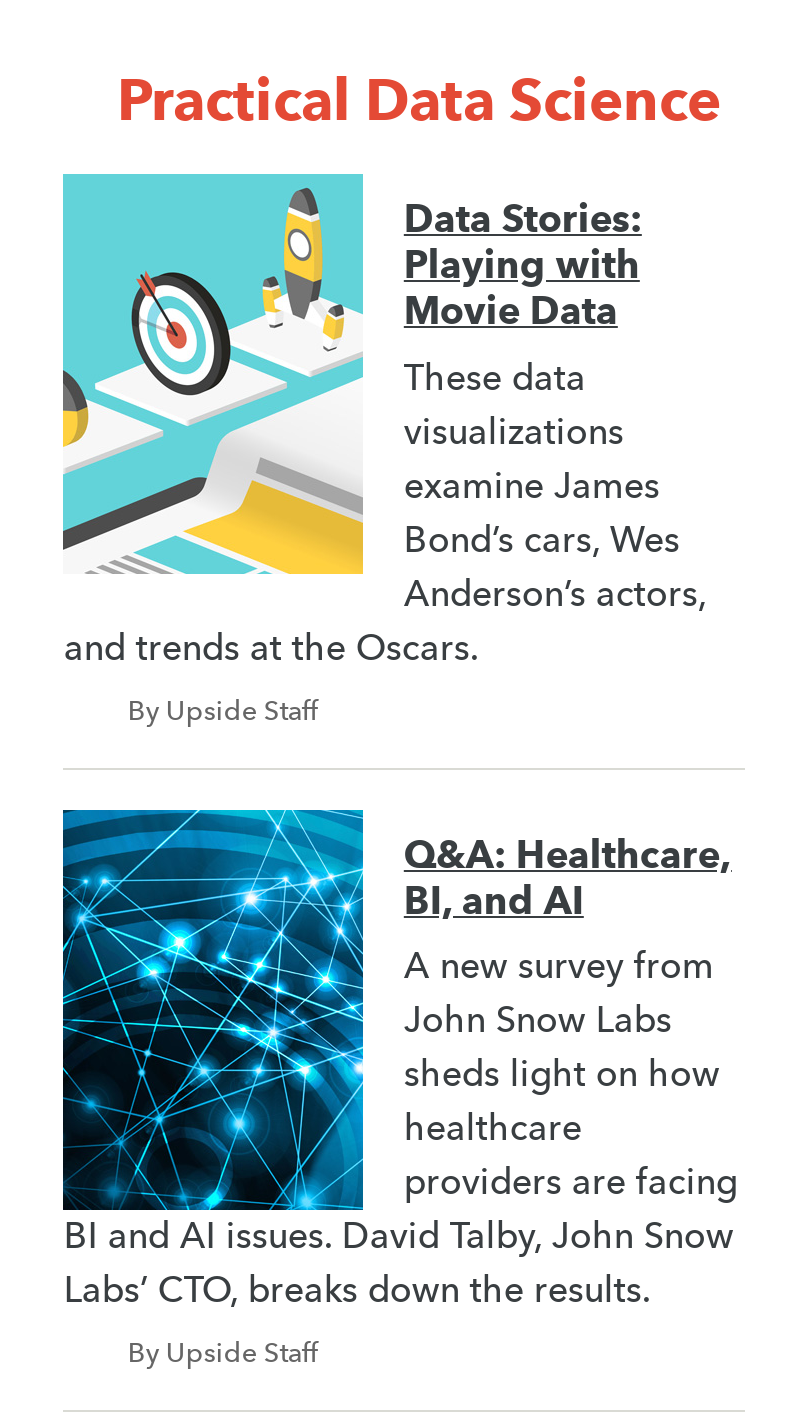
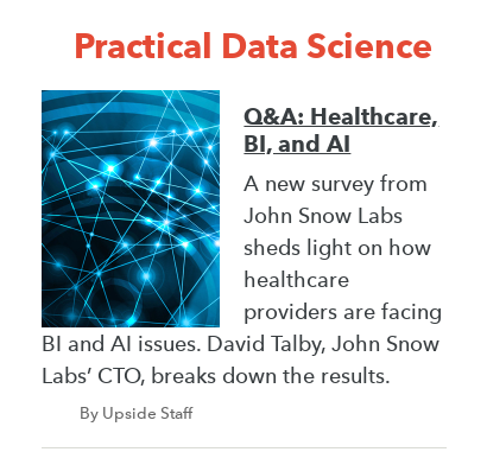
[61,174,706,727] [image] | Data Stories: | Playing with | Movie Data | These data | visualizations | examine James | Bond’s cars, Wes | Anderson’s actors, | and trends at the Oscars. | By Upside Staff -> none

